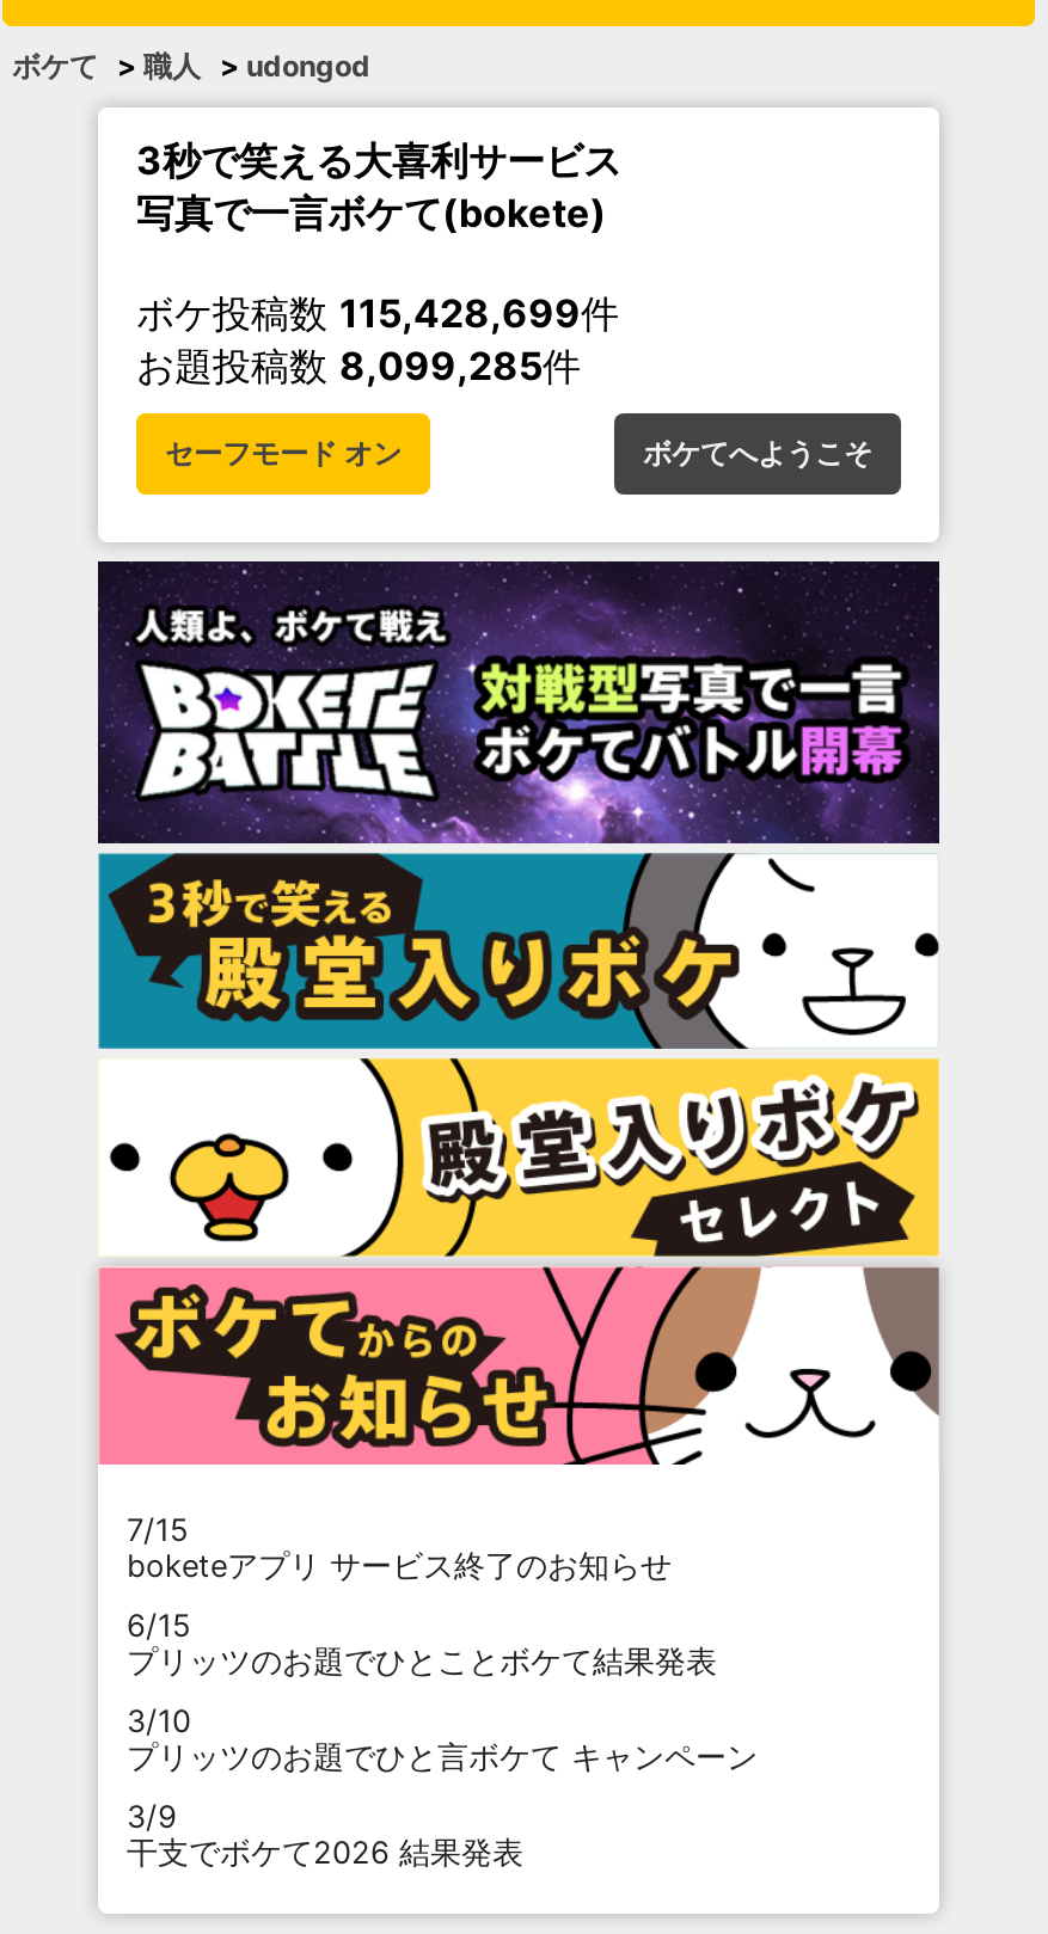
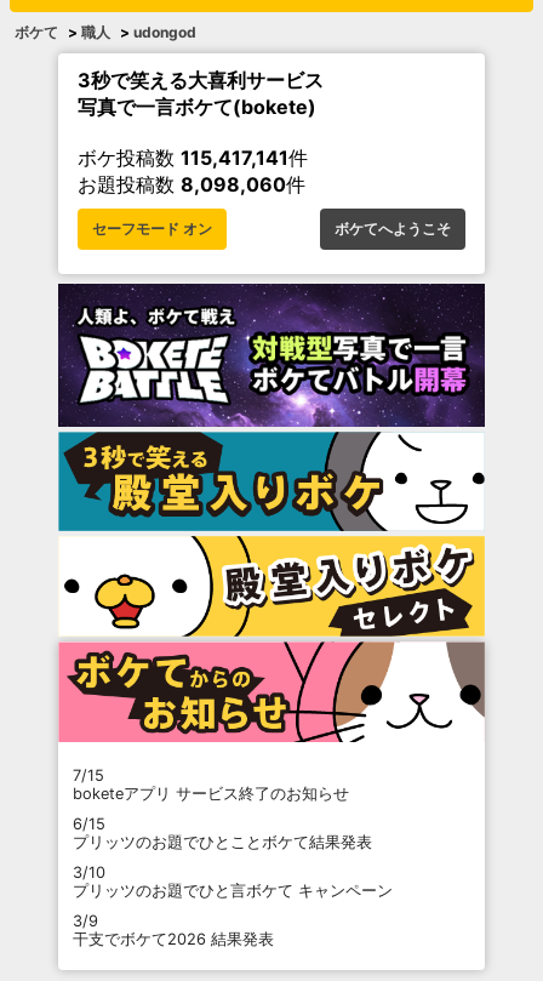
[136,290,619,338] ボケ投稿数115,428,699件 -> [78,146,308,170] ボケ投稿数115,417,141件
[136,343,581,391] お題投稿数8,099,285件 -> [78,173,305,197] お題投稿数8,098,060件

